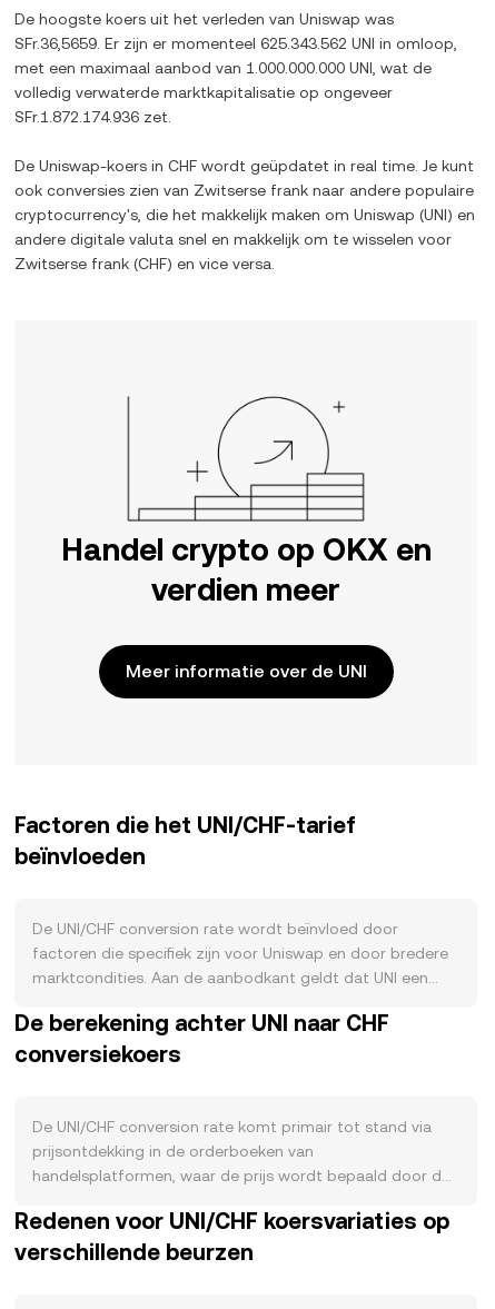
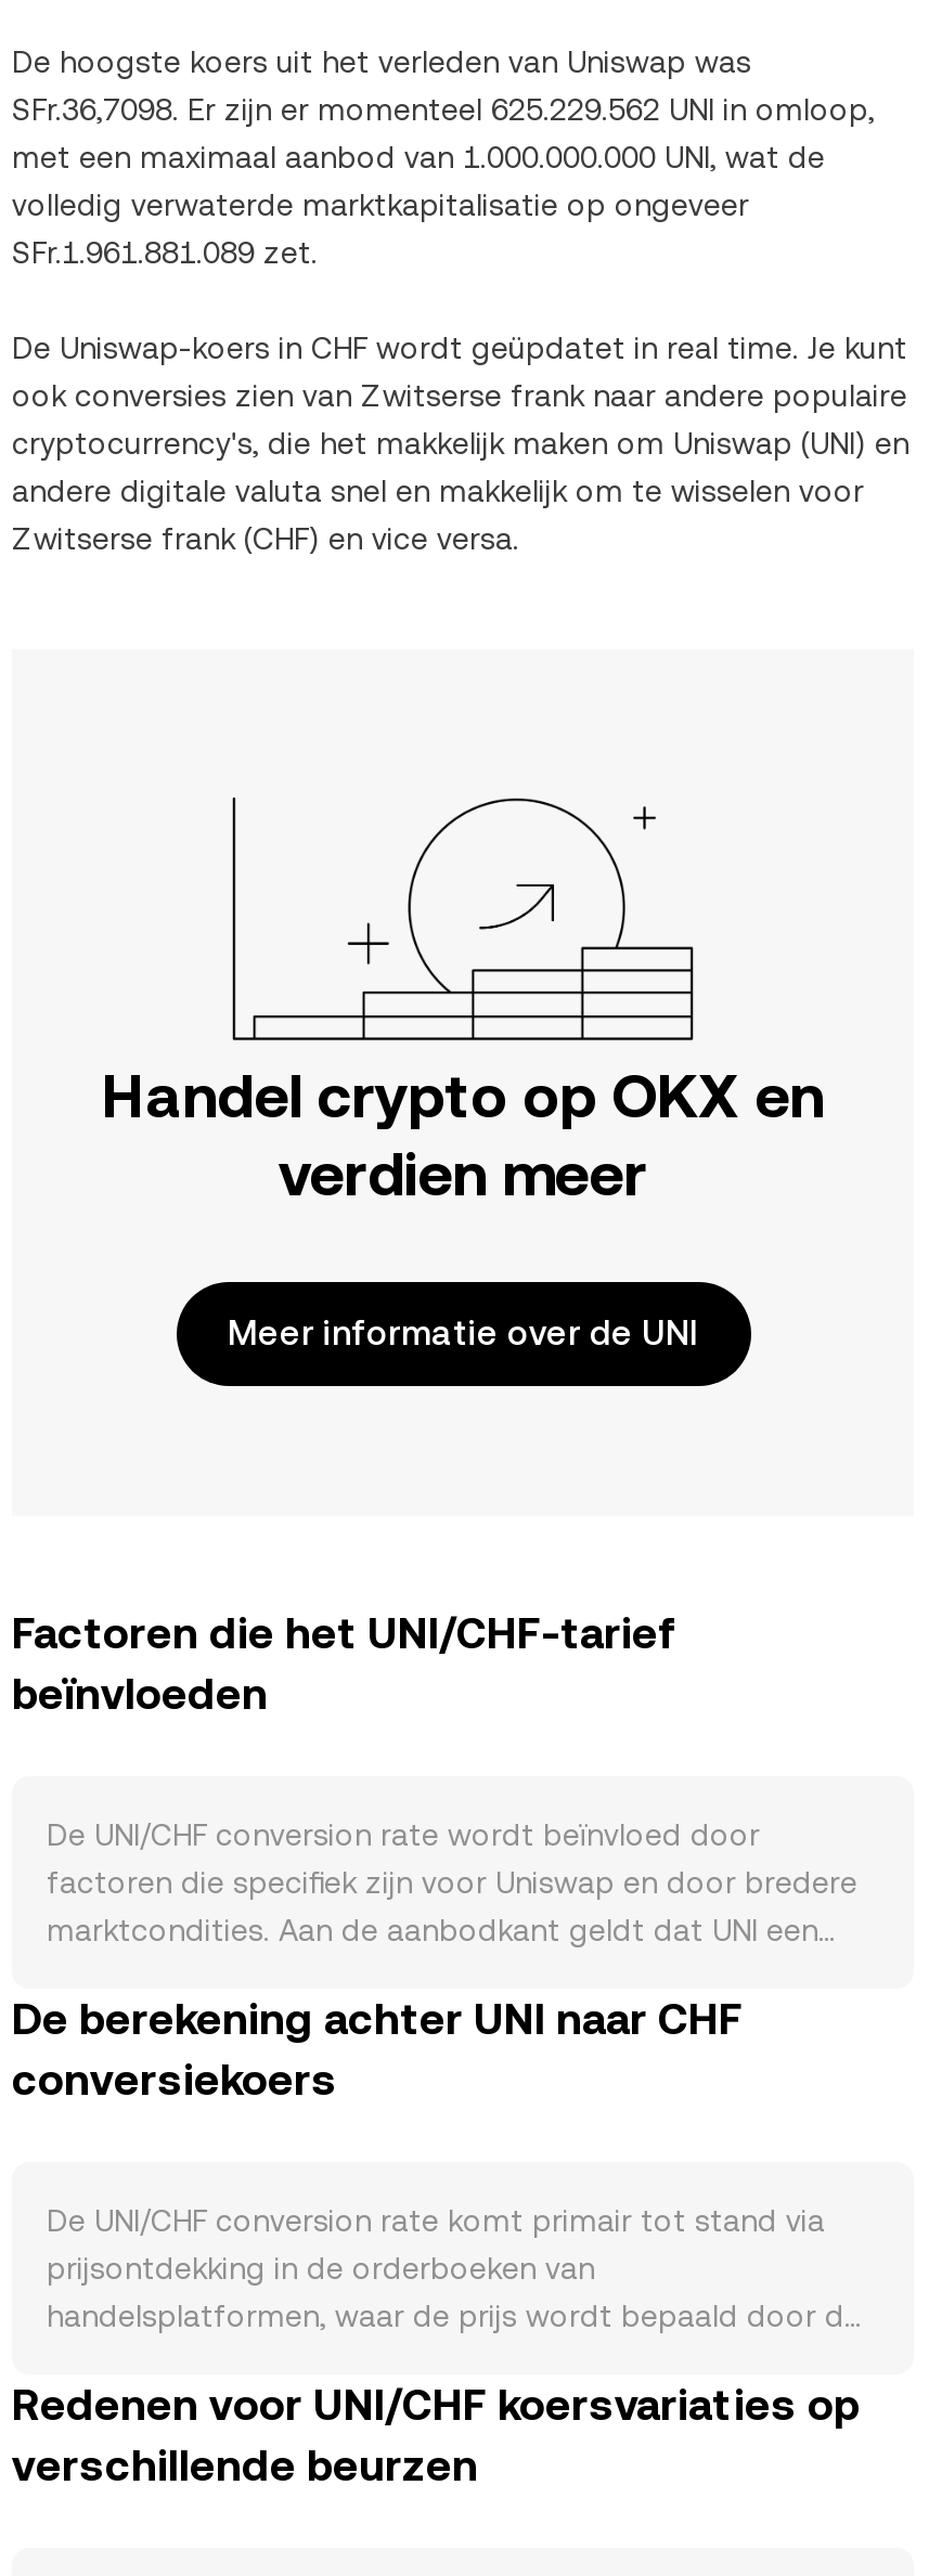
[14,34,457,52] SFr.36,5659. Er zijn er momenteel 625.343.562 UNI in omloop, -> [12,92,875,127] SFr.36,7098. Er zijn er momenteel 625.229.562 UNI in omloop,
[14,108,171,126] SFr.1.872.174.936 zet. -> [12,235,318,270] SFr.1.961.881.089 zet.

